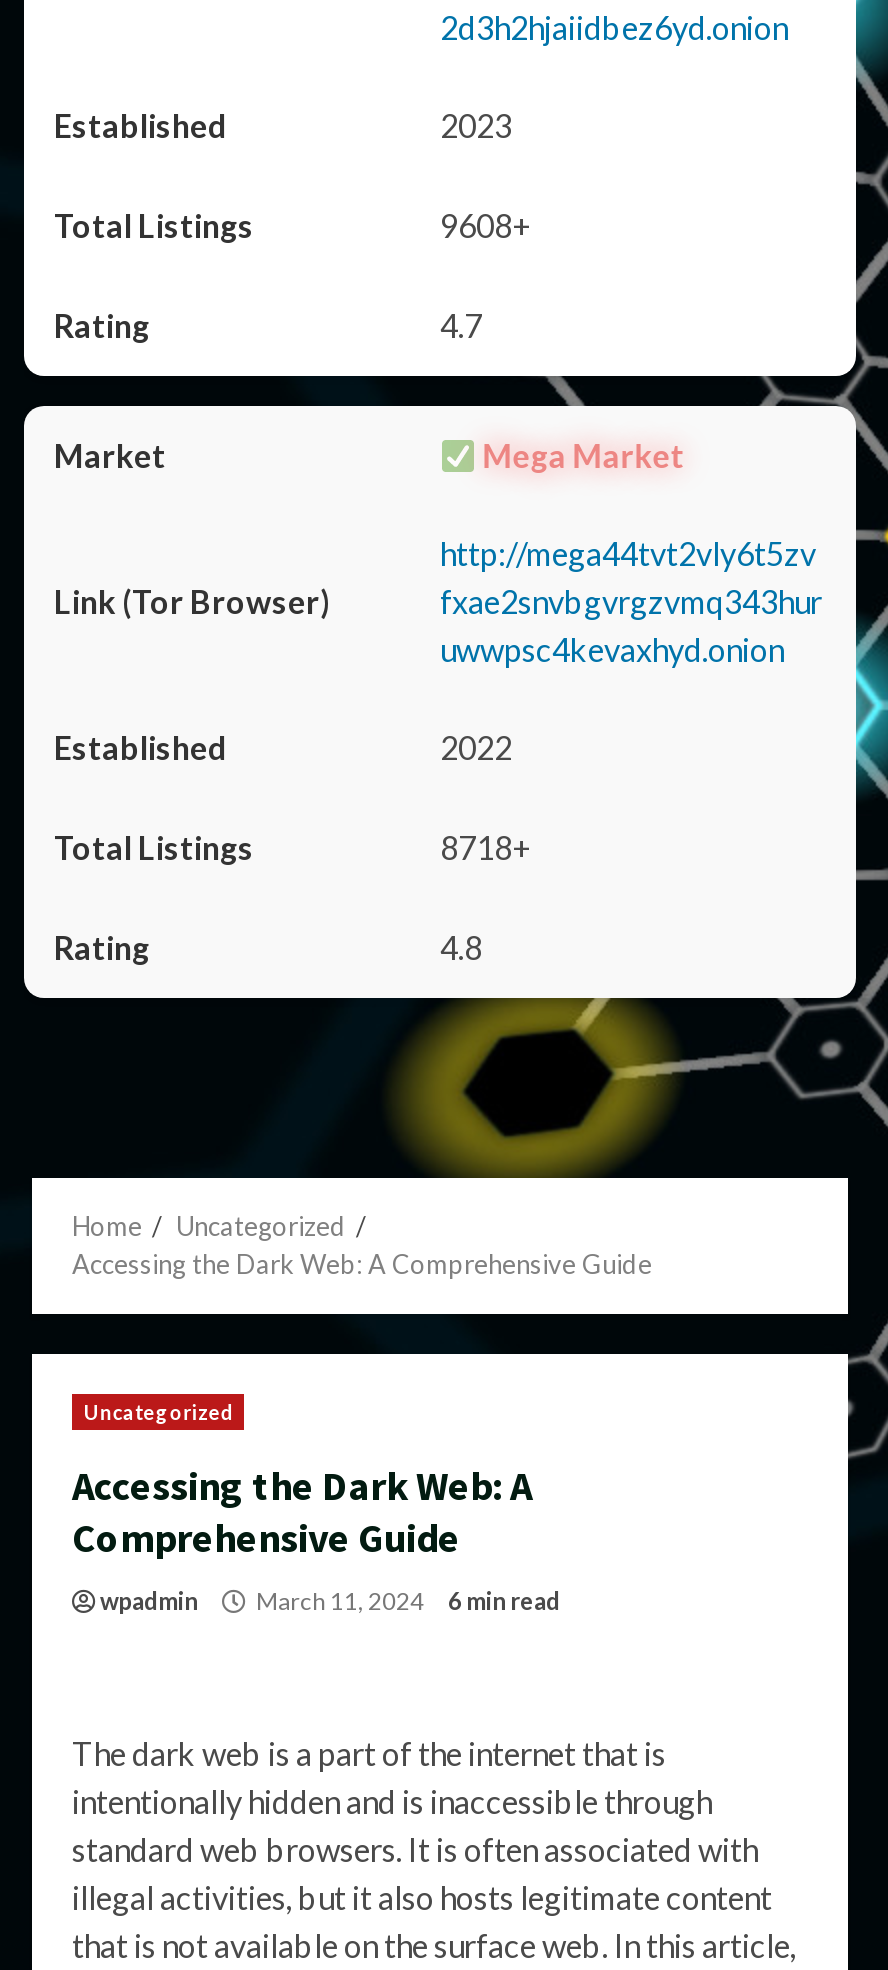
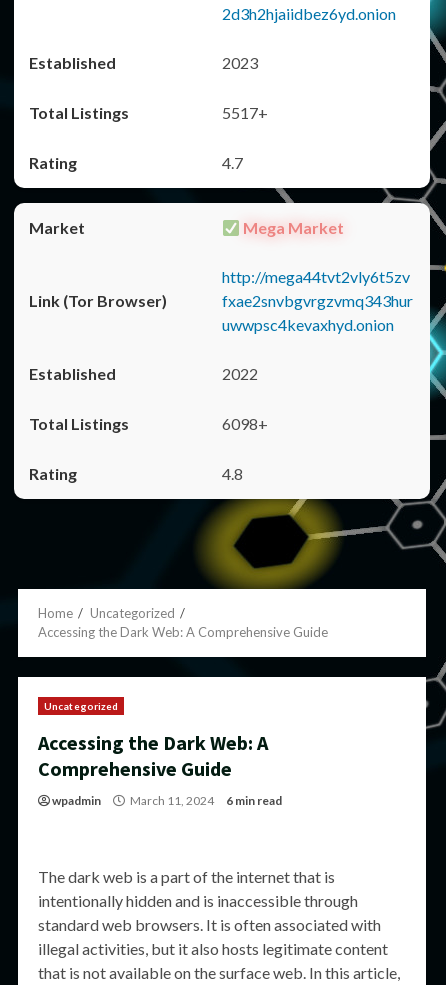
[440,206,532,244] 9608+ -> [222,103,268,122] 5517+
[440,828,532,866] 8718+ -> [222,414,268,433] 6098+

